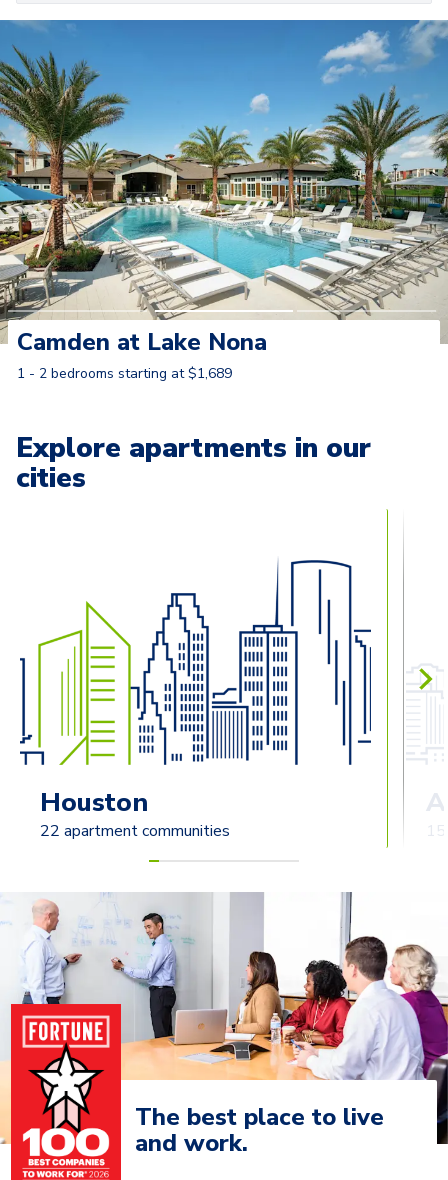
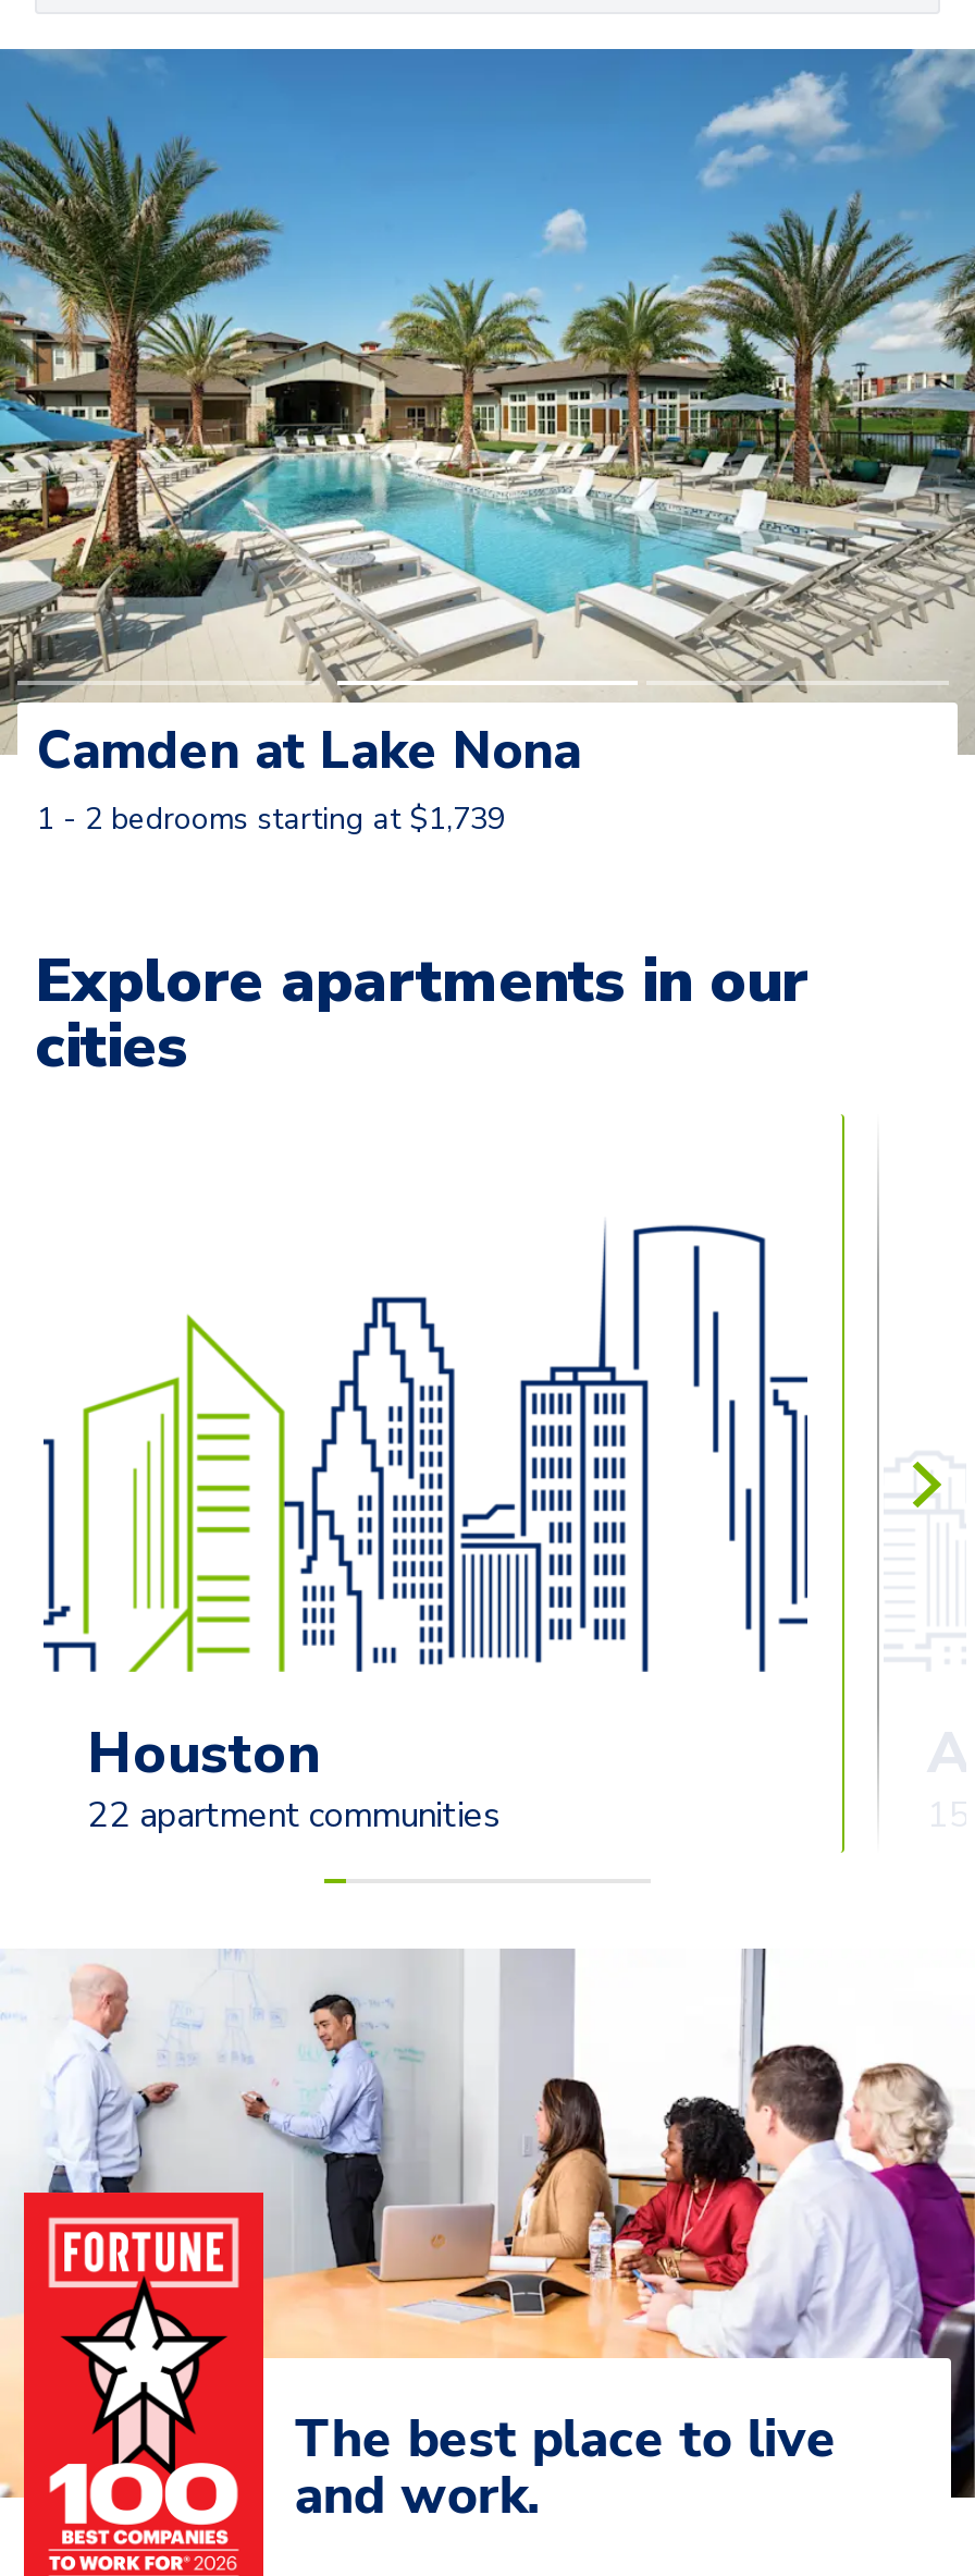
[17,364,232,383] 1 - 2 bedrooms starting at $1,689 -> [37,799,505,841] 1 - 2 bedrooms starting at $1,739

